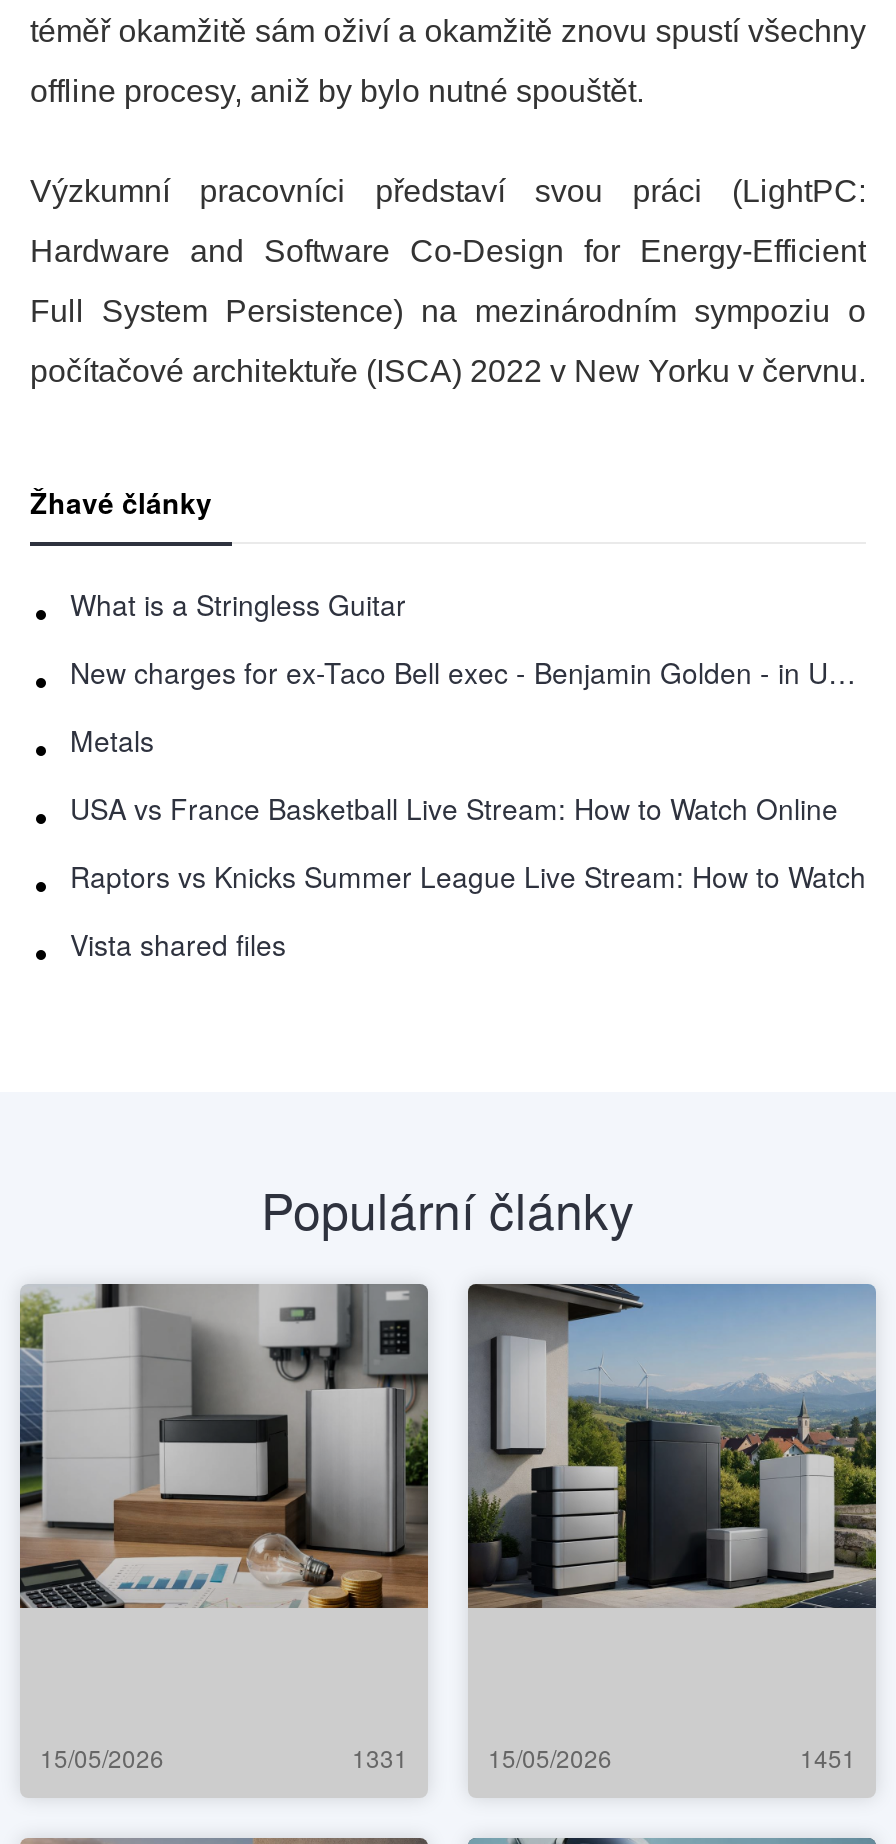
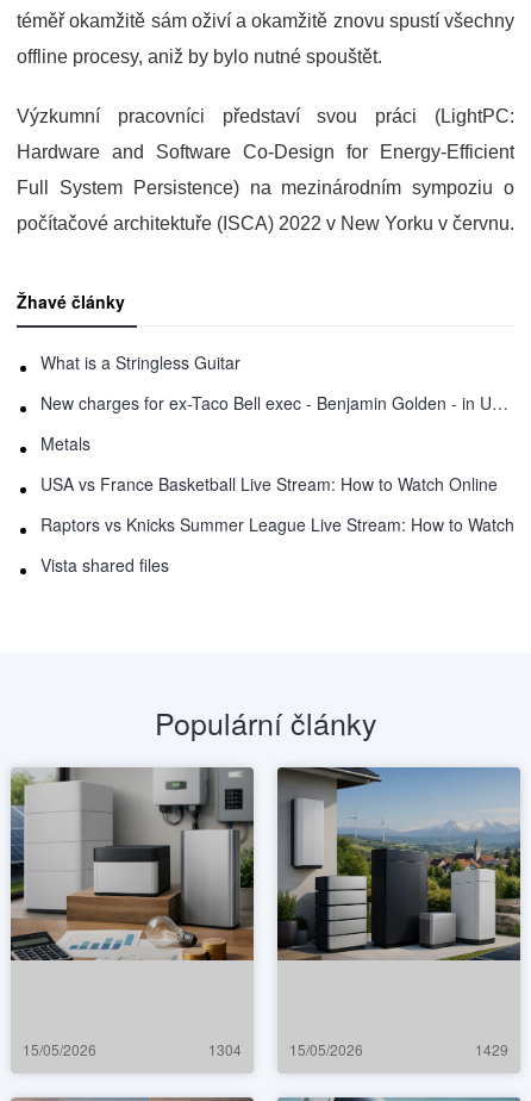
[352,1740,408,1774] 1331 -> [208,1039,242,1059] 1304
[800,1740,856,1774] 1451 -> [475,1039,508,1059] 1429

